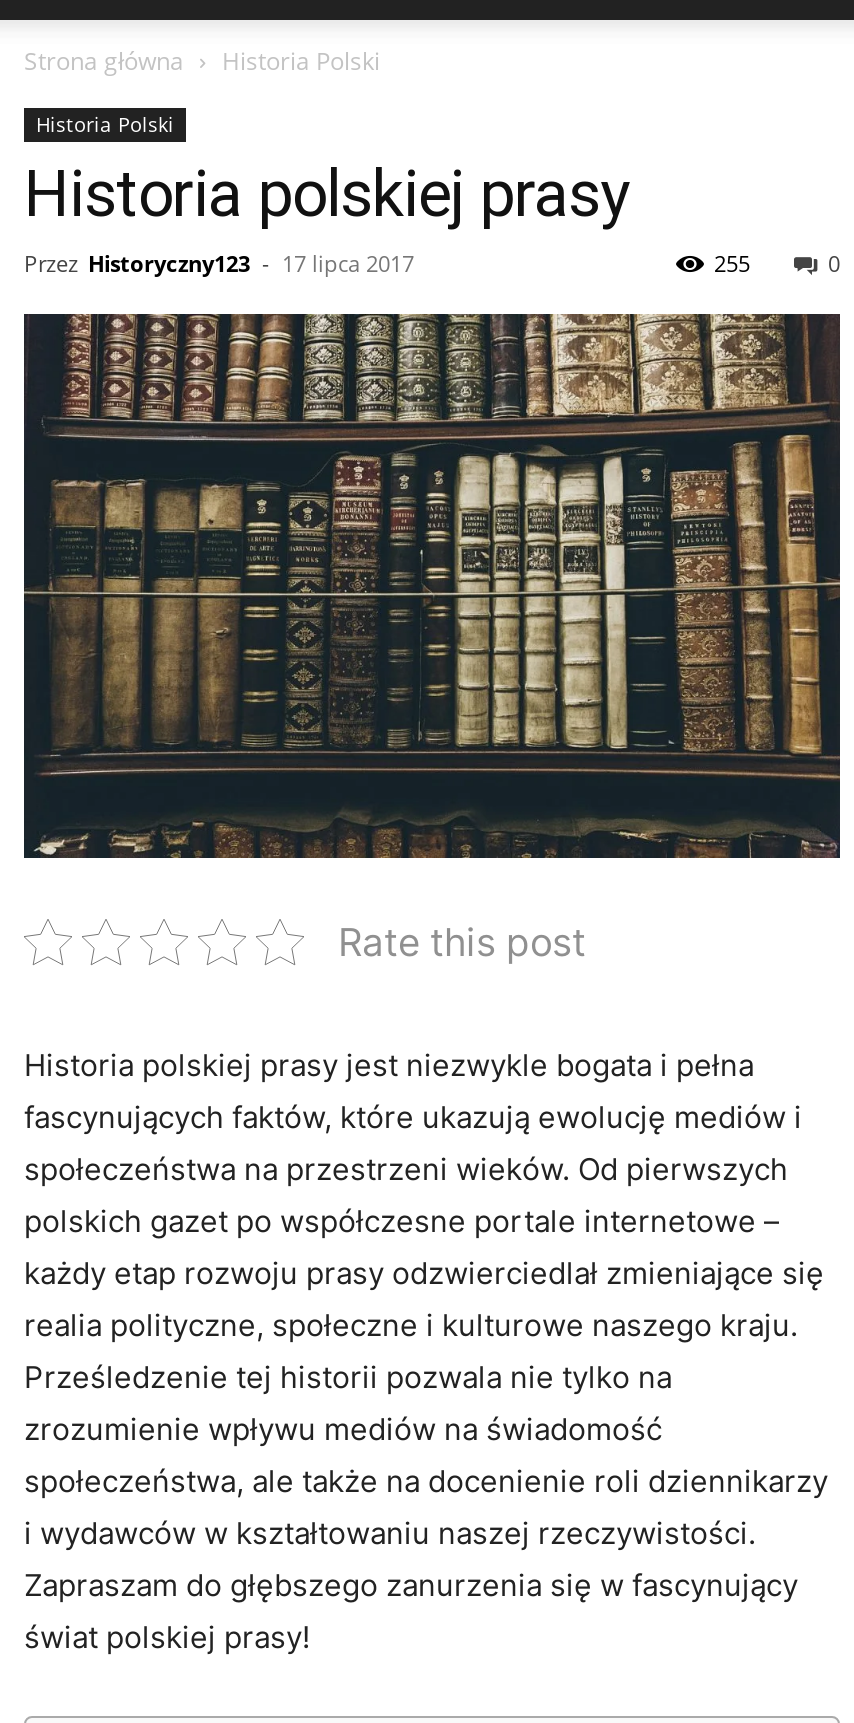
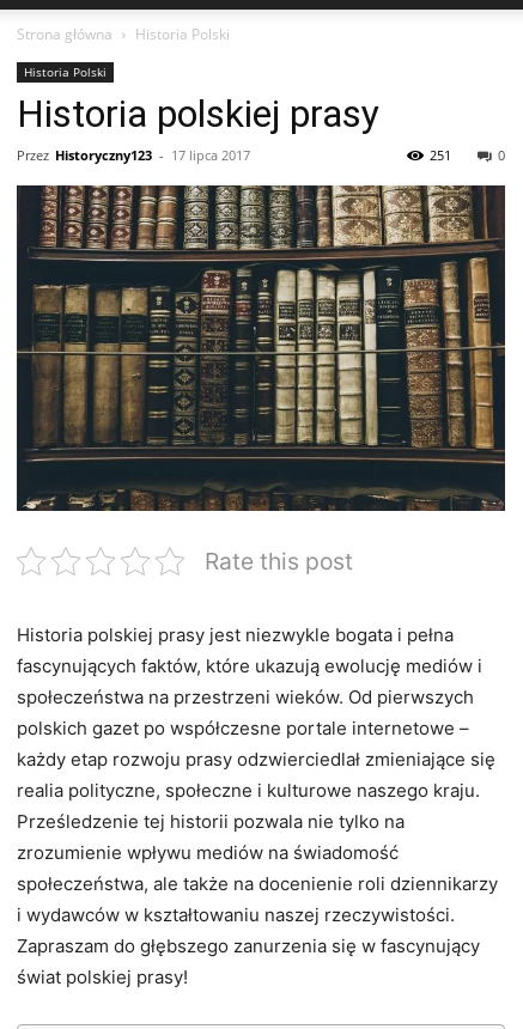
[714,248,750,278] 255 -> [430,146,451,164] 251

